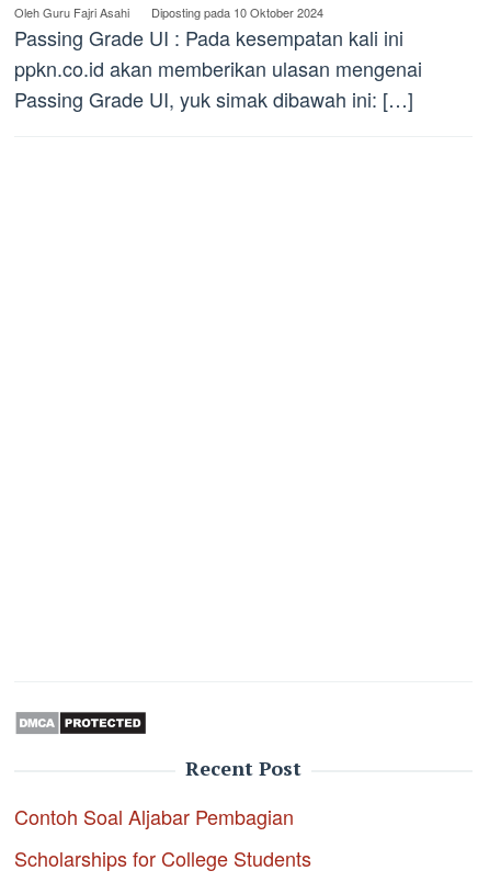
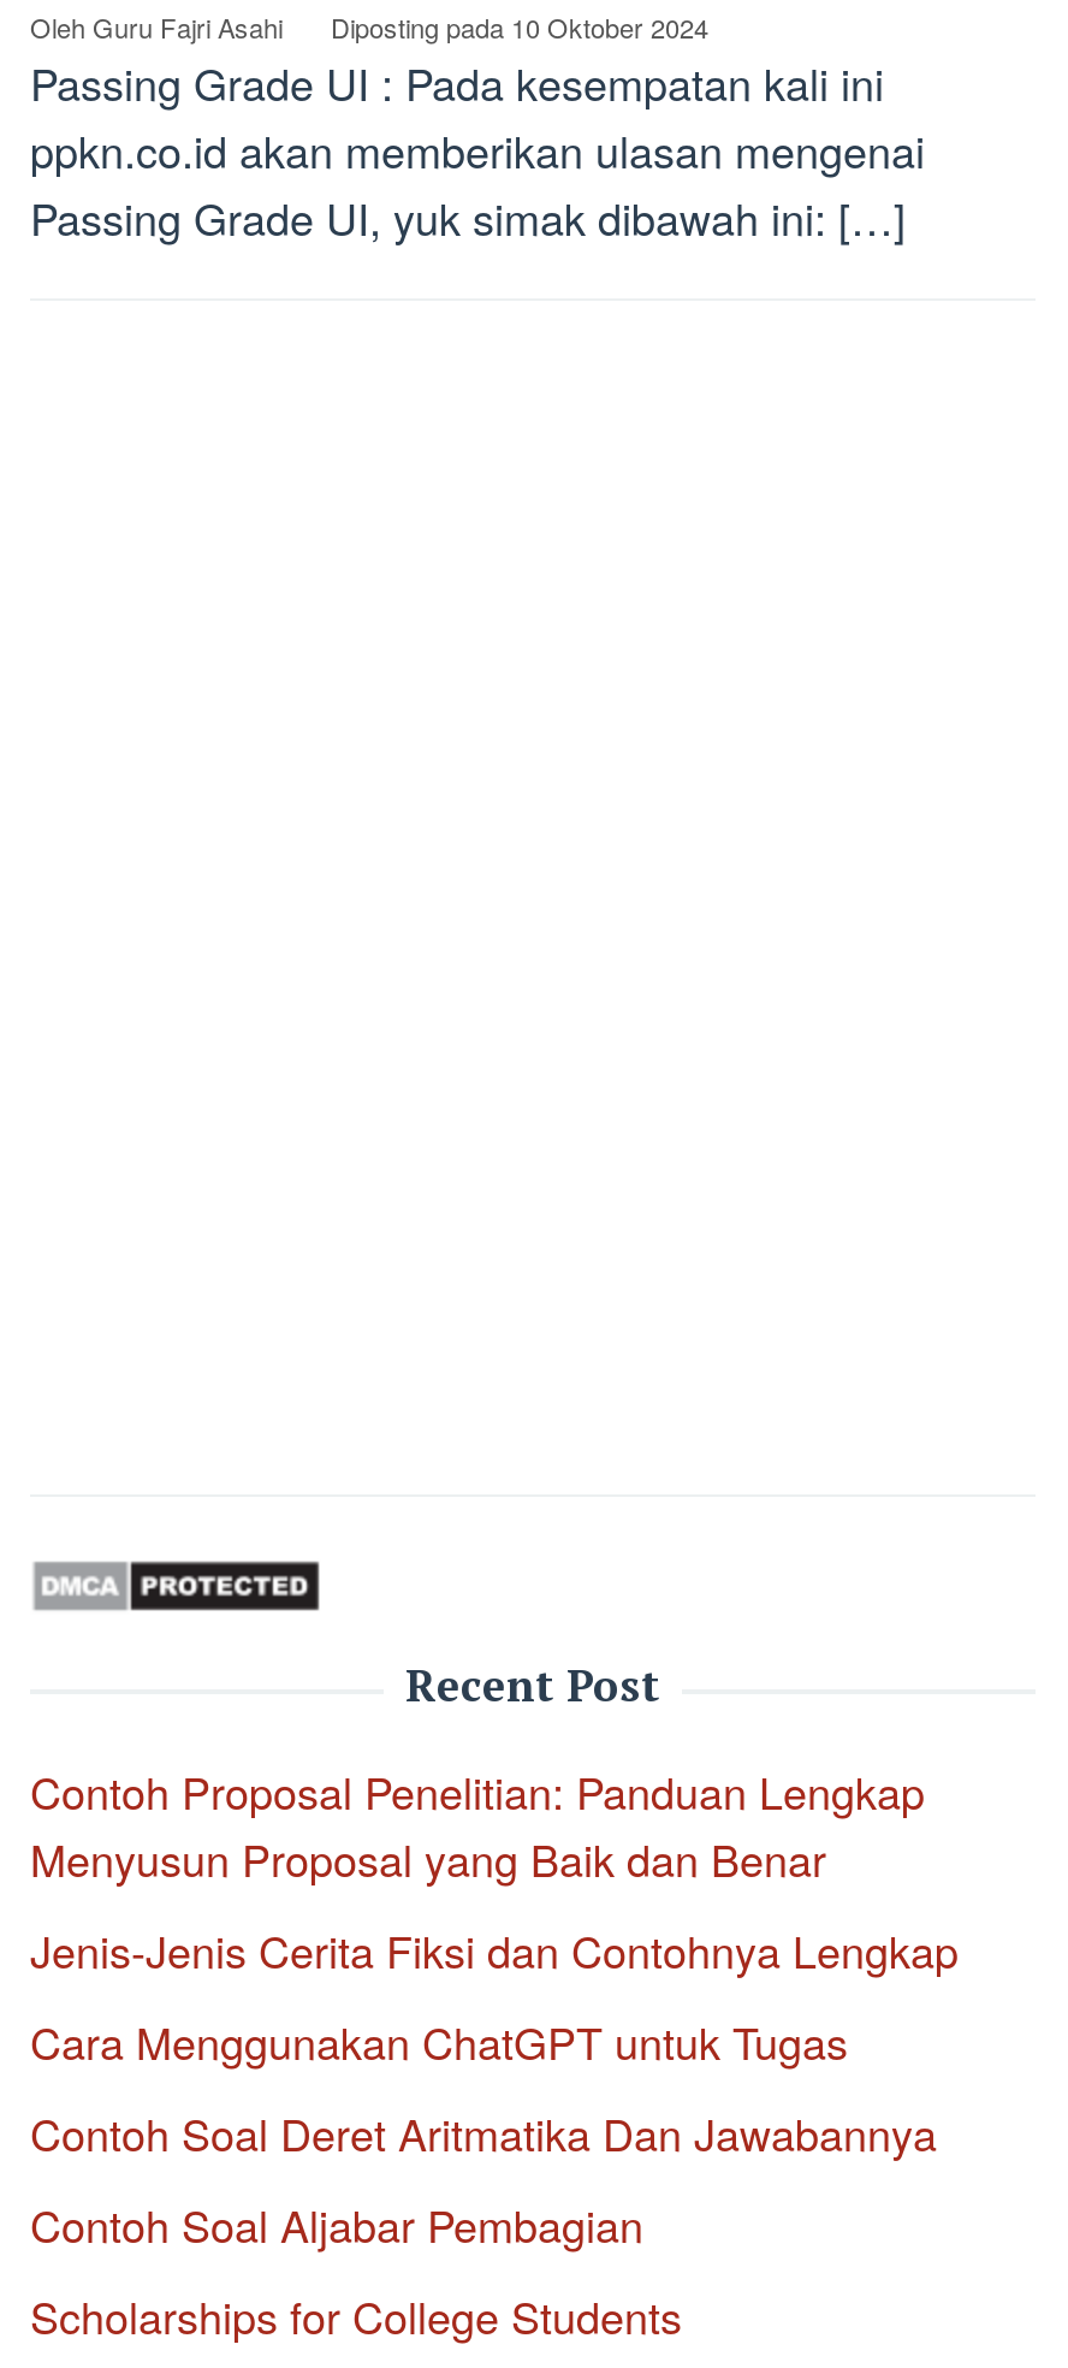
none -> [30,1760,959,2164] Contoh Proposal Penelitian: Panduan Lengkap | Menyusun Proposal yang Baik dan Benar | Jenis-Jenis Cerita Fiksi dan Contohnya Lengkap | Cara Menggunakan ChatGPT untuk Tugas | Contoh Soal Deret Aritmatika Dan Jawabannya

